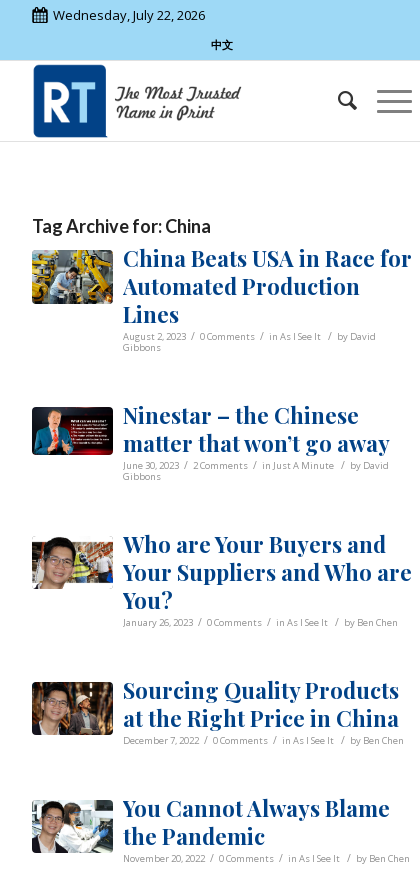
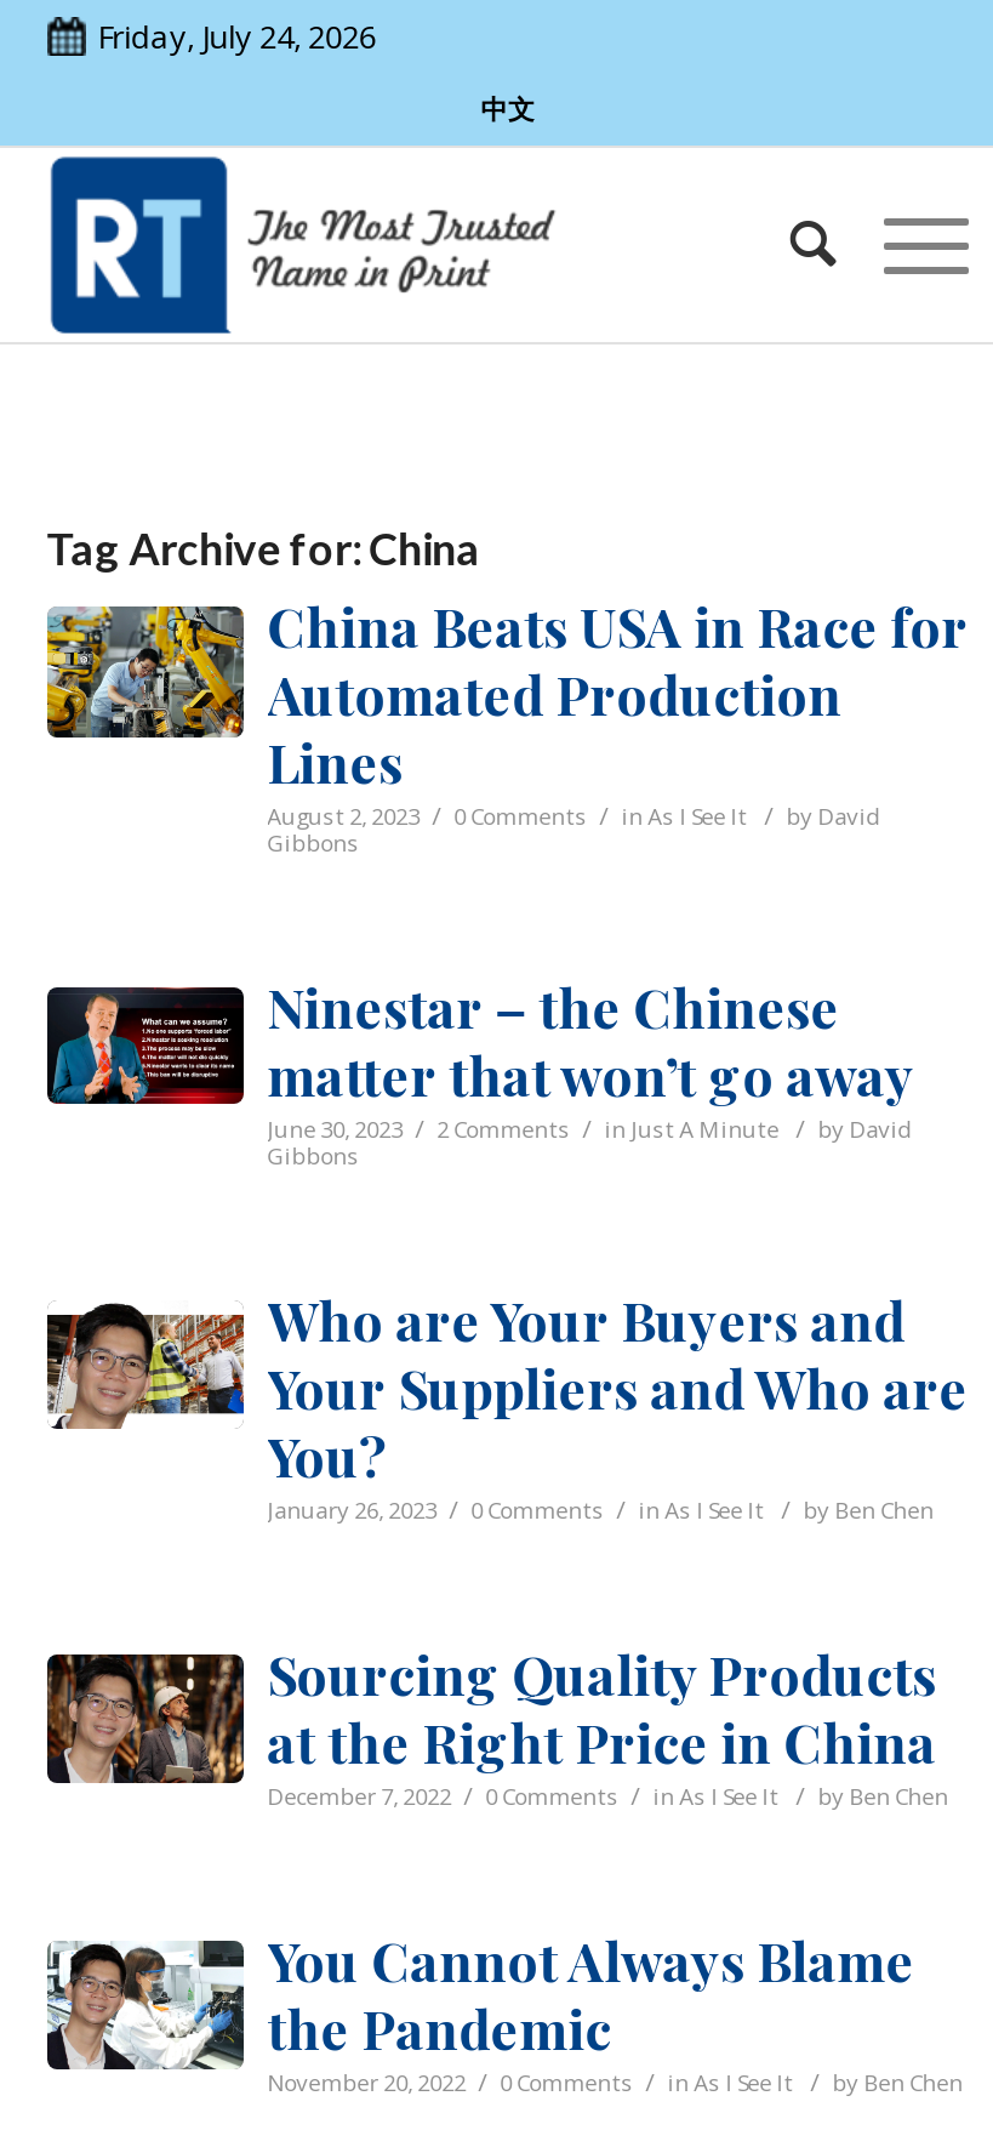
[53,6,205,24] Wednesday, July 22, 2026 -> [97,15,376,58] Friday, July 24, 2026

